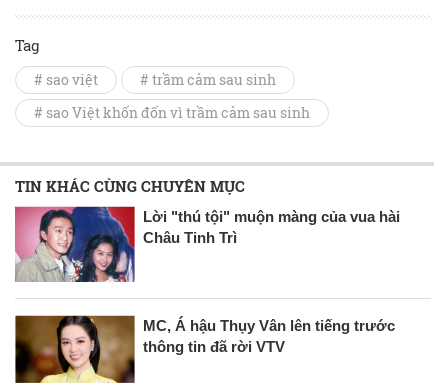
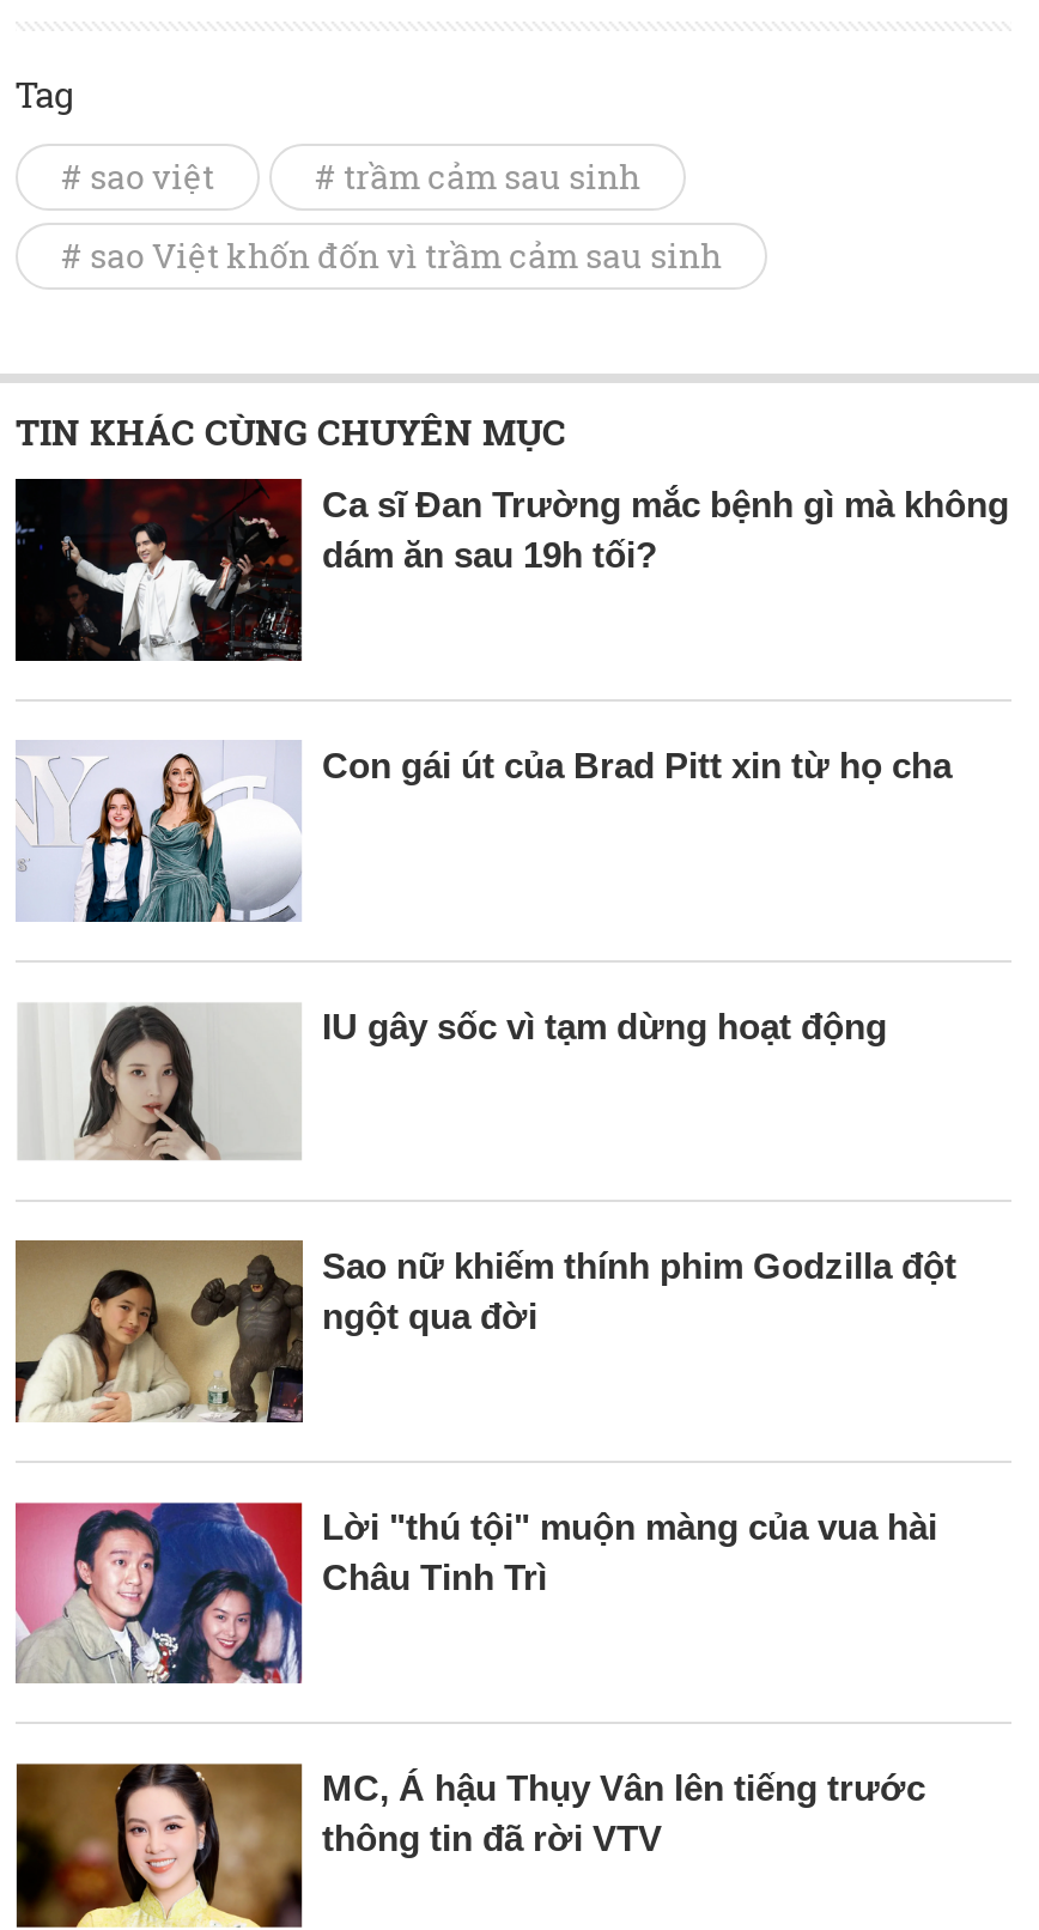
none -> [13,477,1009,663] [image] | Ca sĩ Đan Trường mắc bệnh gì mà không | dám ăn sau 19h tối?
none -> [13,1238,956,1425] [image] | Sao nữ khiếm thính phim Godzilla đột | ngột qua đời
none -> [16,742,952,924] [image] | Con gái út của Brad Pitt xin từ họ cha
none -> [73,1003,887,1164] [image] | IU gây sốc vì tạm dừng hoạt động

